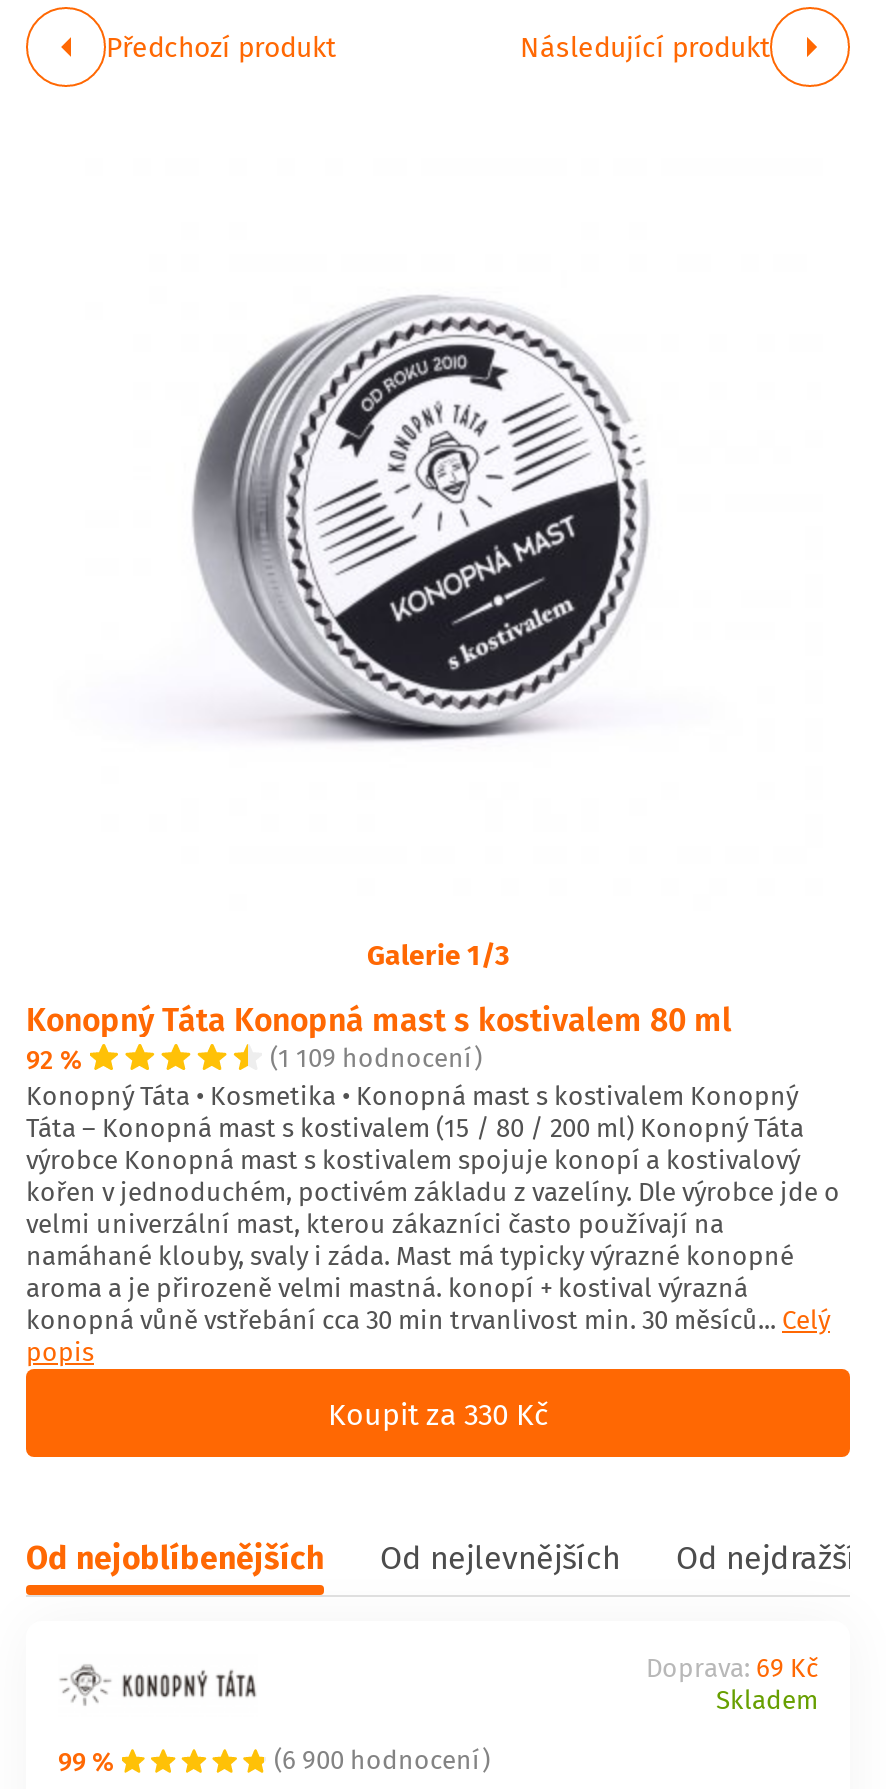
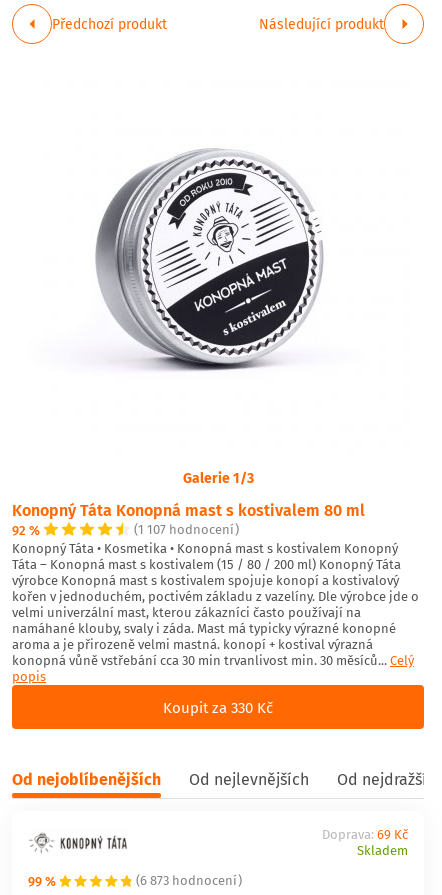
[270,1039,482,1077] (1 109 hodnocení) -> [134,520,239,539] (1 107 hodnocení)
[274,1741,490,1779] (6 900 hodnocení) -> [136,871,242,890] (6 873 hodnocení)

